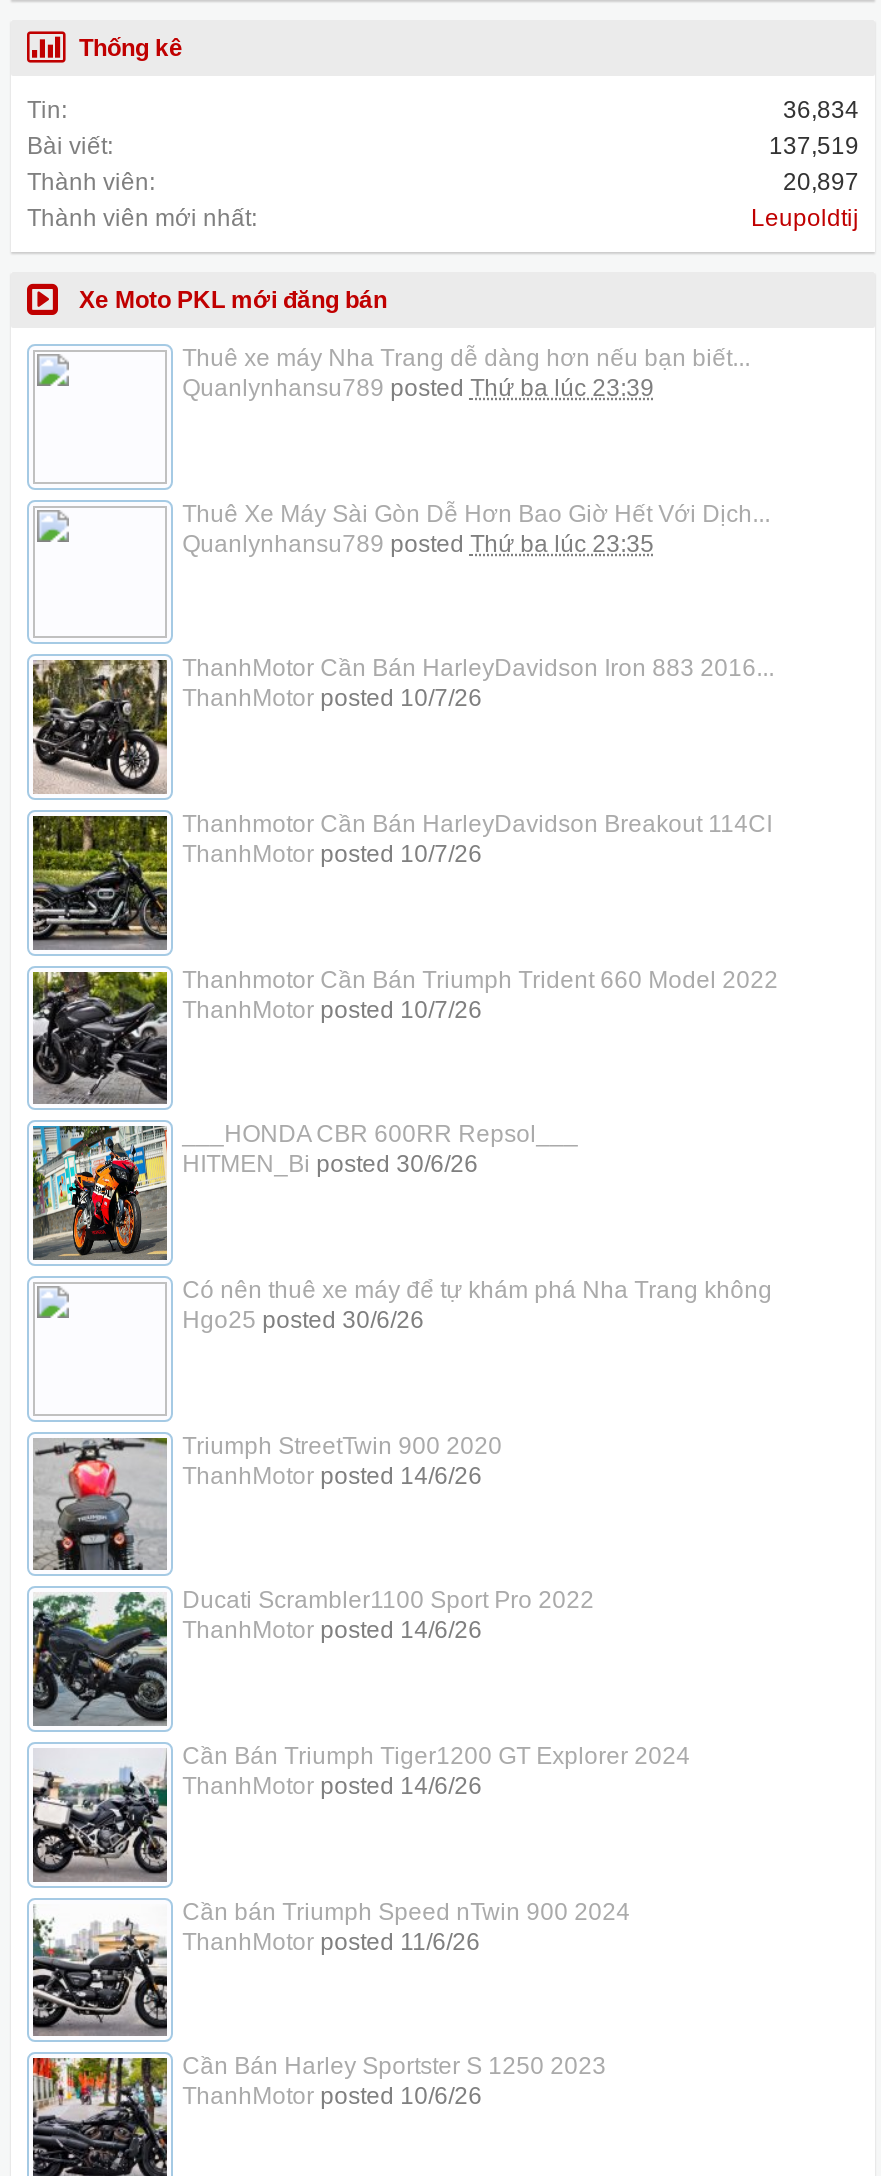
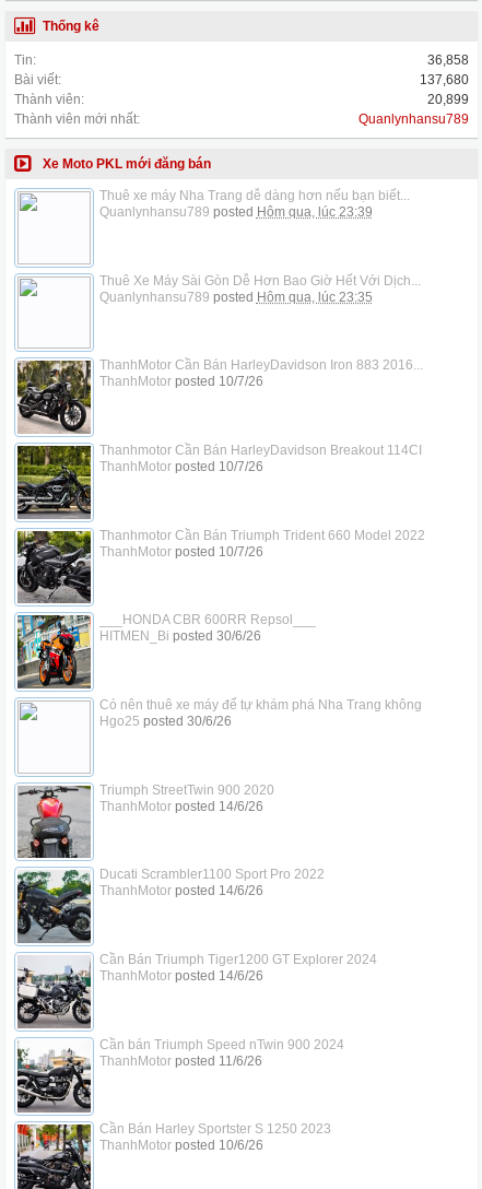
[783,96,859,124] 36,834 -> [427,52,469,68] 36,858
[769,132,859,160] 137,519 -> [420,72,469,87] 137,680
[783,168,859,196] 20,897 -> [427,92,469,107] 20,899
[751,204,859,232] Leupoldtij -> [358,111,469,127] Quanlynhansu789
[182,374,654,402] Quanlynhansu789 posted Thứ ba lúc 23:39 -> [99,204,372,220] Quanlynhansu789 posted Hôm qua, lúc 23:39
[182,529,654,557] Quanlynhansu789 posted Thứ ba lúc 23:35 -> [99,289,372,305] Quanlynhansu789 posted Hôm qua, lúc 23:35

